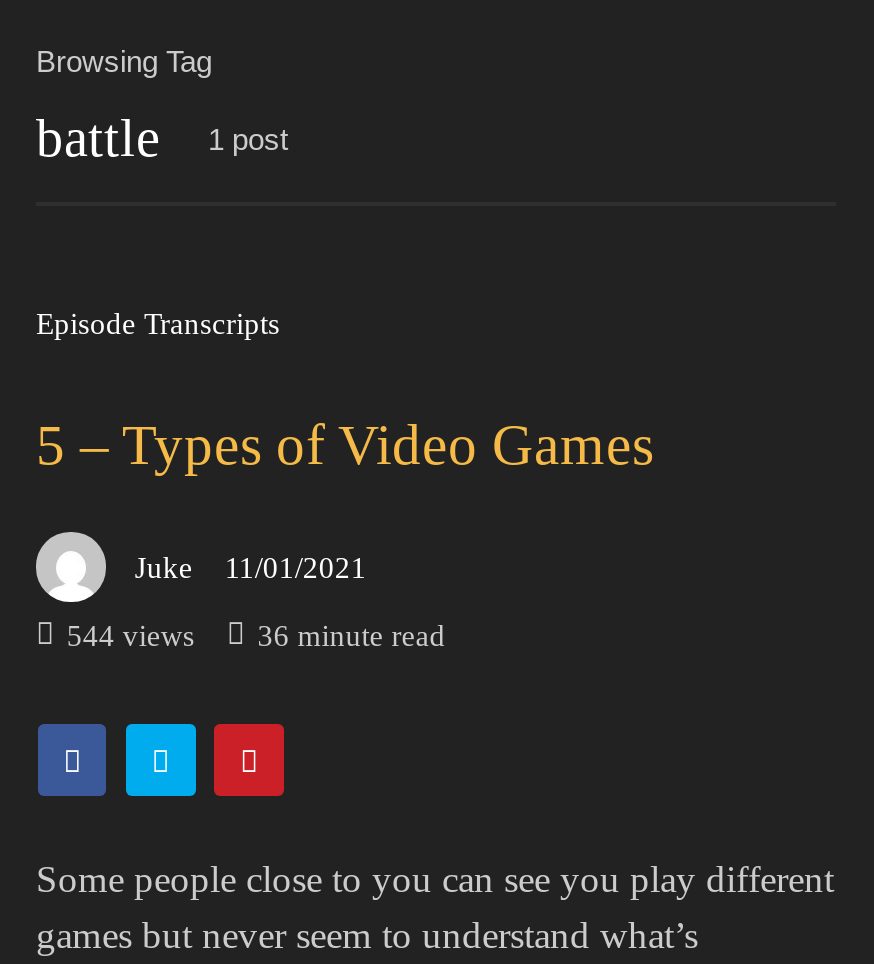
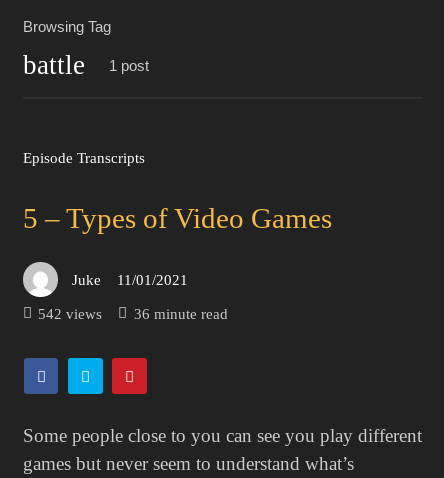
[67,618,195,652] 544 views -> [38,305,102,322] 542 views

